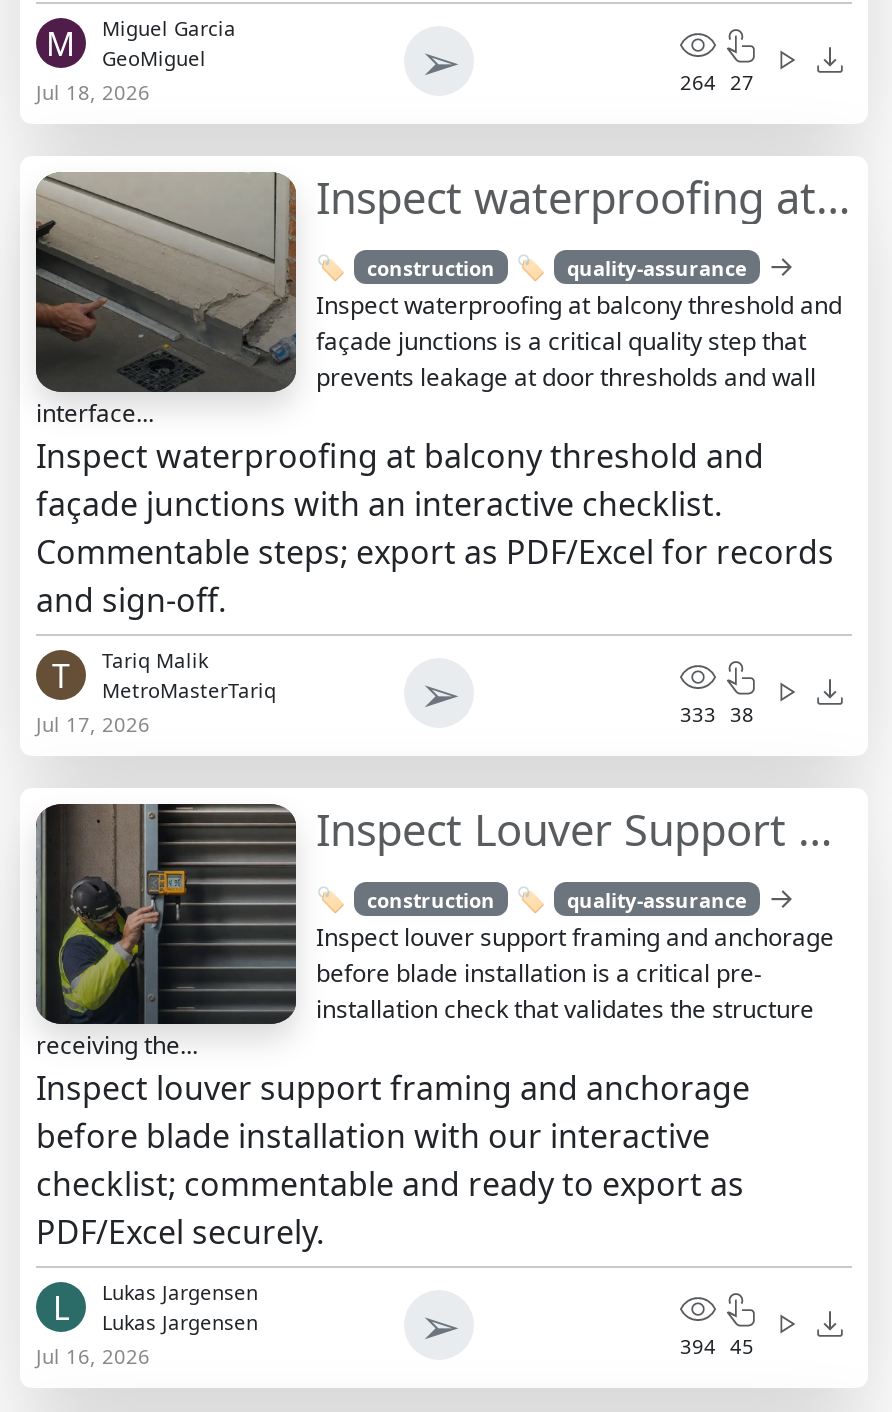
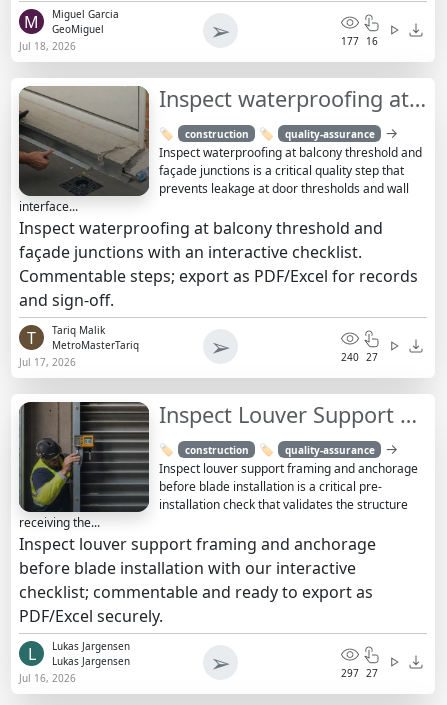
[680,67,754,95] 264 27 -> [341,34,378,48] 177 16
[680,699,754,727] 333 38 -> [341,350,378,364] 240 27
[680,1331,754,1359] 394 45 -> [341,666,378,680] 297 27

